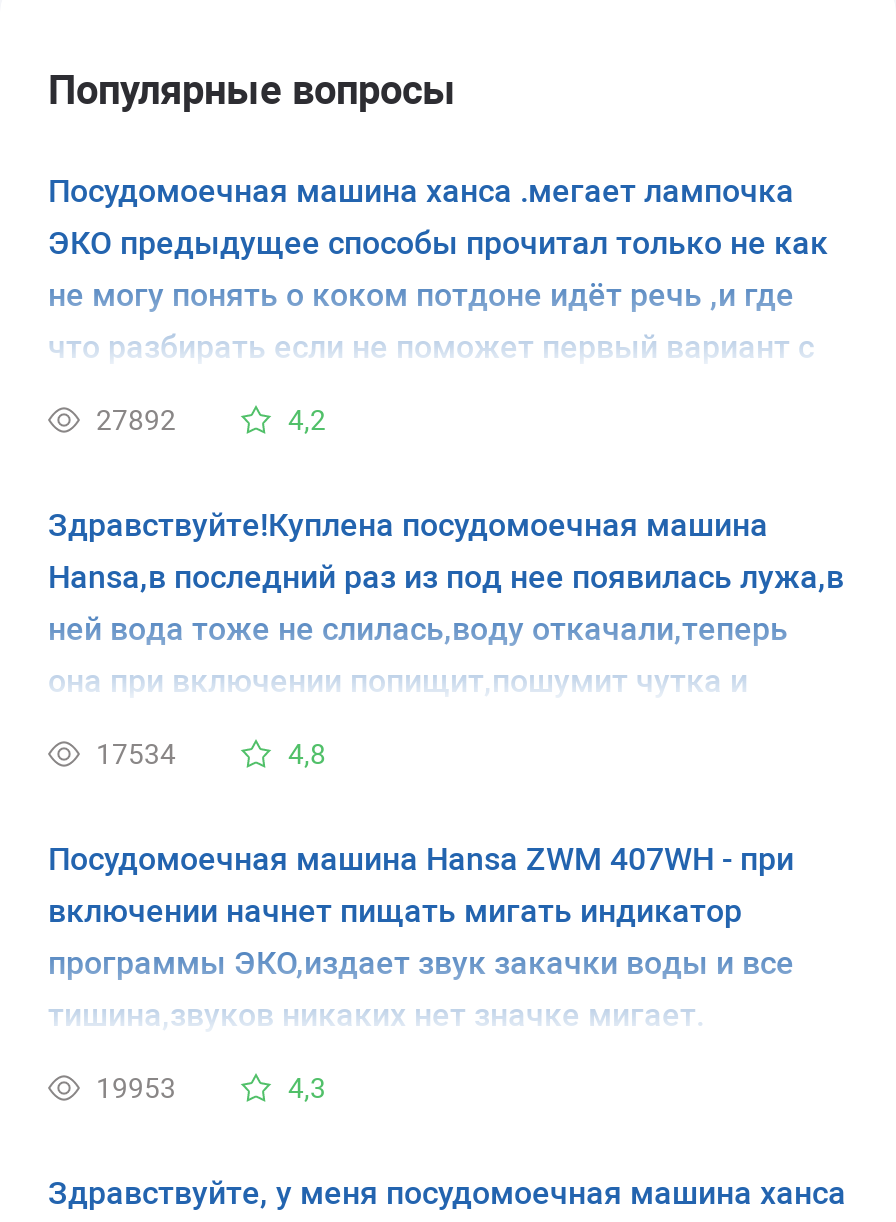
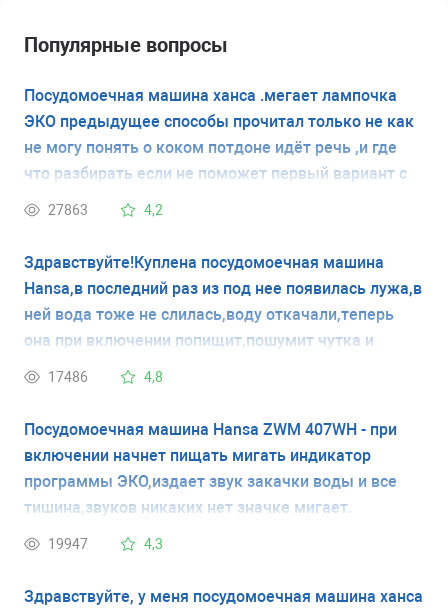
[96,403,176,435] 27892 -> [48,201,88,217] 27863
[96,737,176,769] 17534 -> [48,368,88,384] 17486
[96,1071,176,1103] 19953 -> [48,535,88,551] 19947

